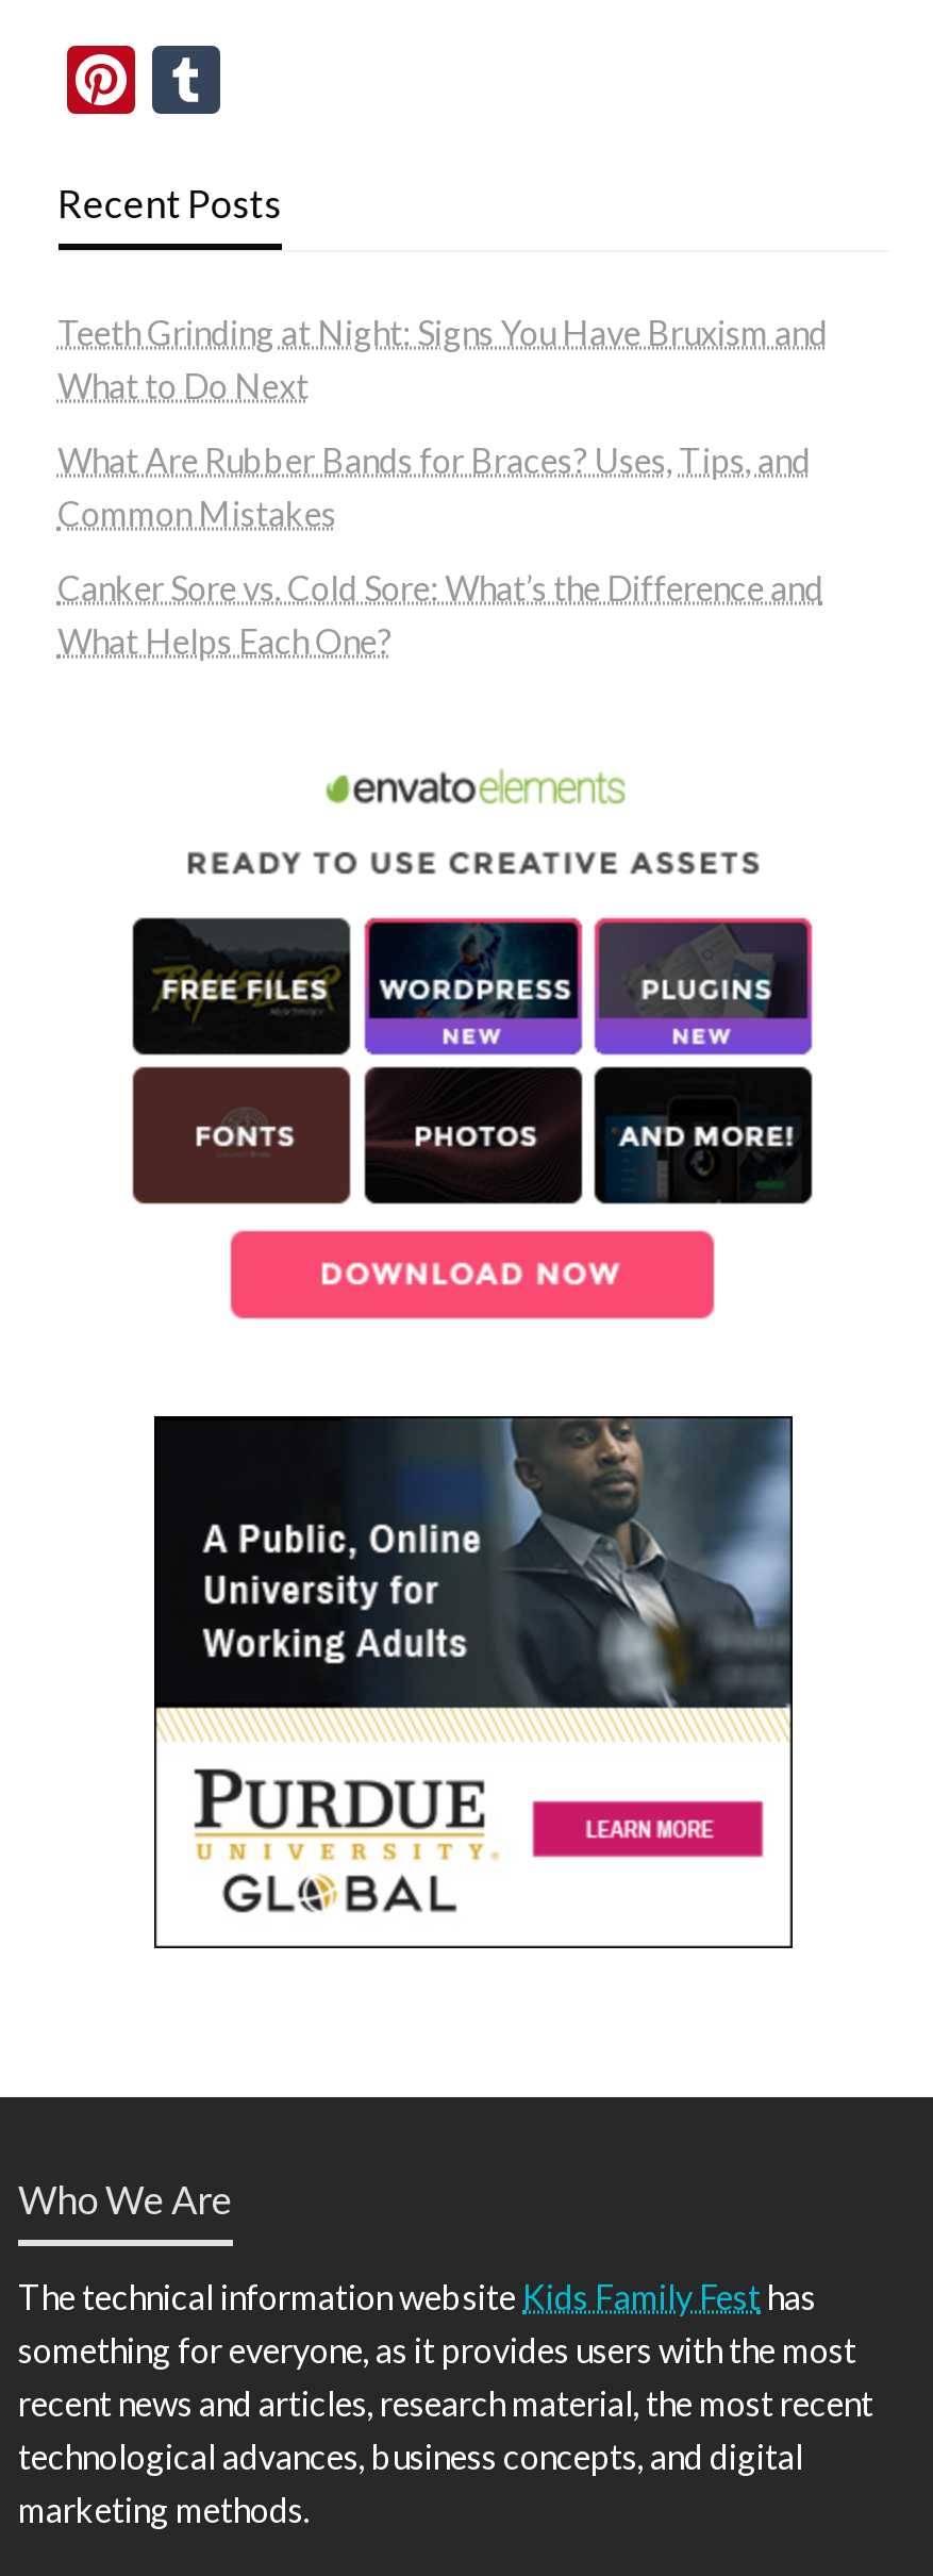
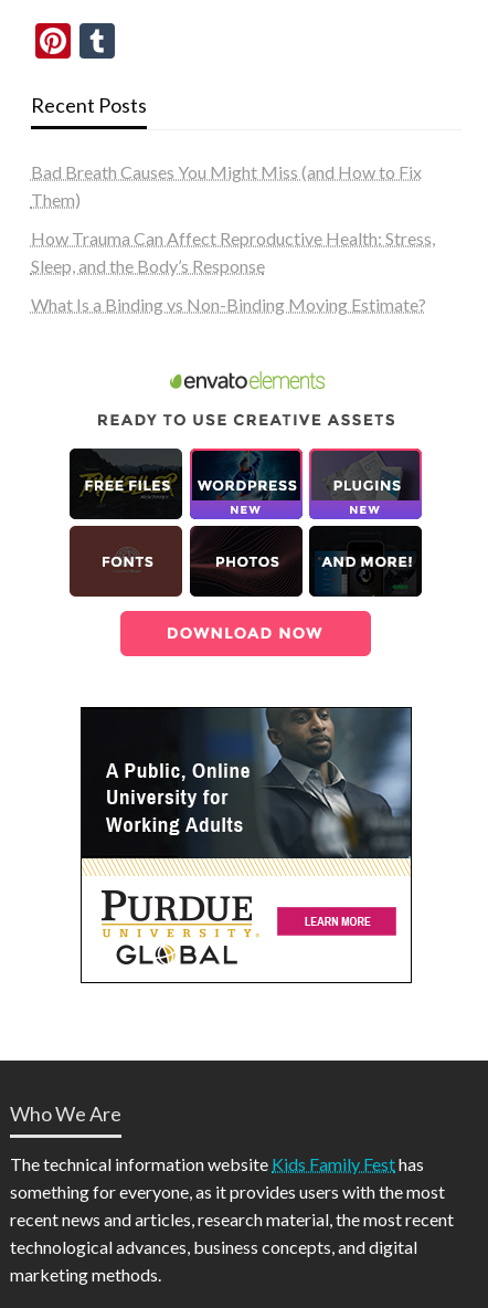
[58,312,828,406] Teeth Grinding at Night: Signs You Have Bruxism and | What to Do Next -> [31,162,421,210] Bad Breath Causes You Might Miss (and How to Fix | Them)
[58,440,811,534] What Are Rubber Bands for Braces? Uses, Tips, and | Common Mistakes -> [31,228,435,277] How Trauma Can Affect Reproductive Health: Stress, | Sleep, and the Body’s Response
[58,568,824,661] Canker Sore vs. Cold Sore: What’s the Difference and | What Helps Each One? -> [31,294,426,315] What Is a Binding vs Non-Binding Moving Estimate?

